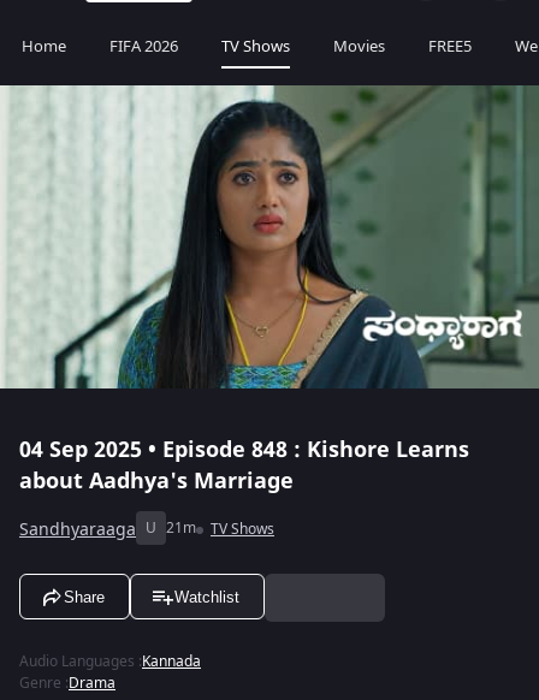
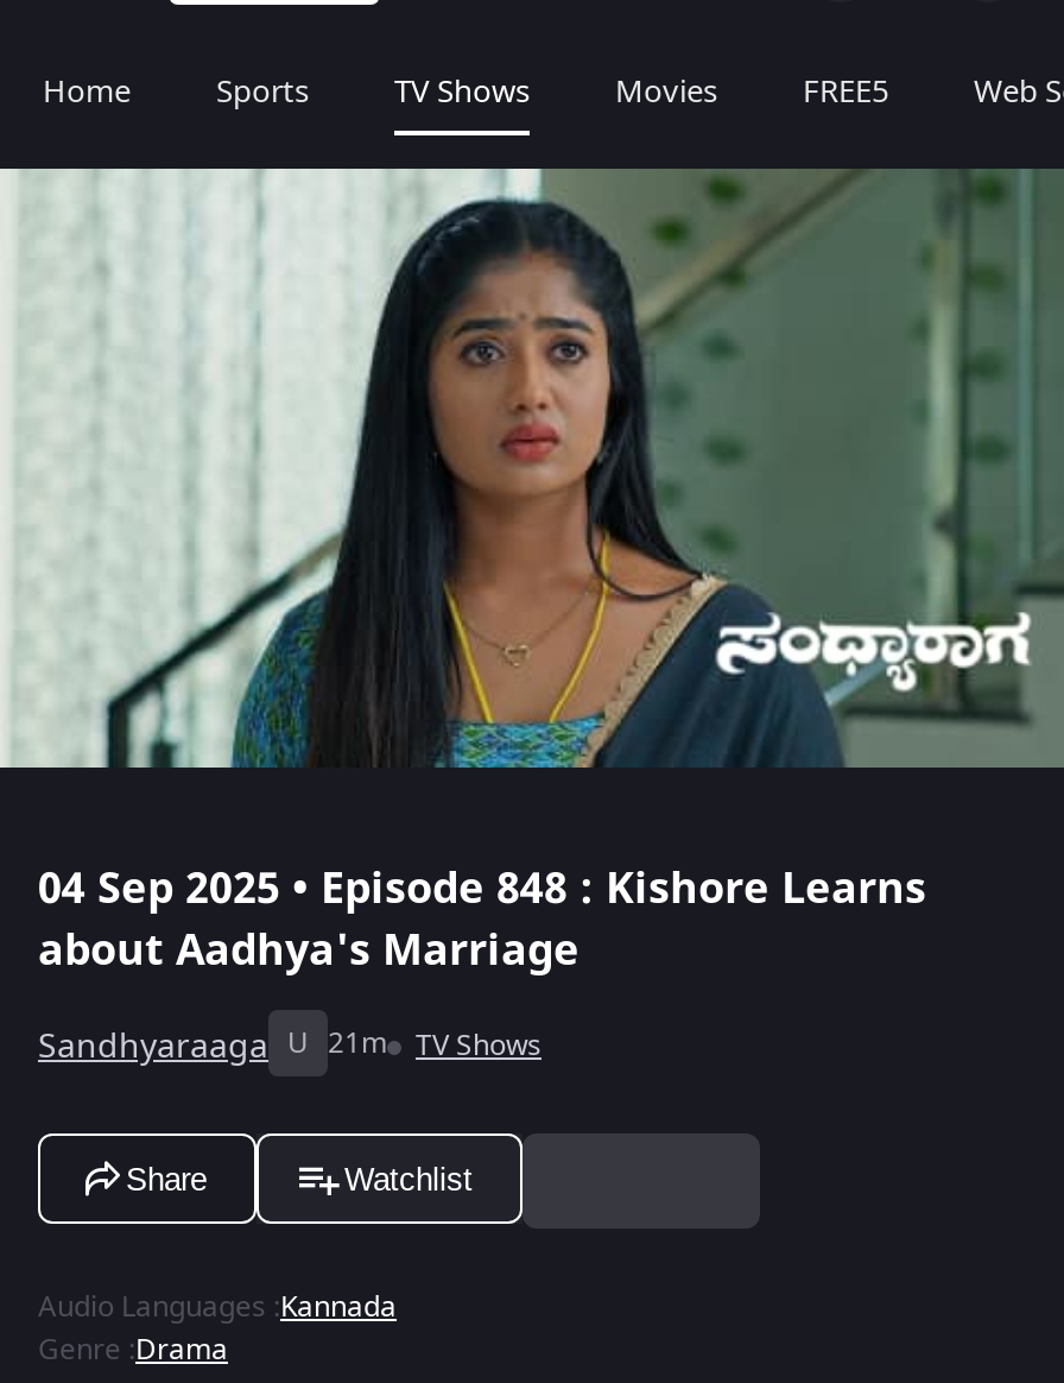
[109,35,178,58] FIFA 2026 -> [216,69,309,114] Sports

